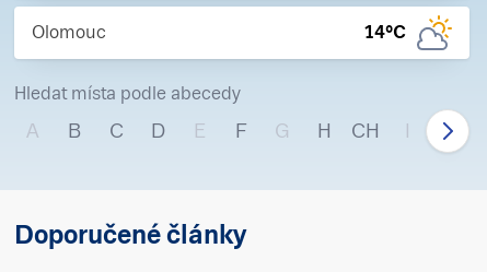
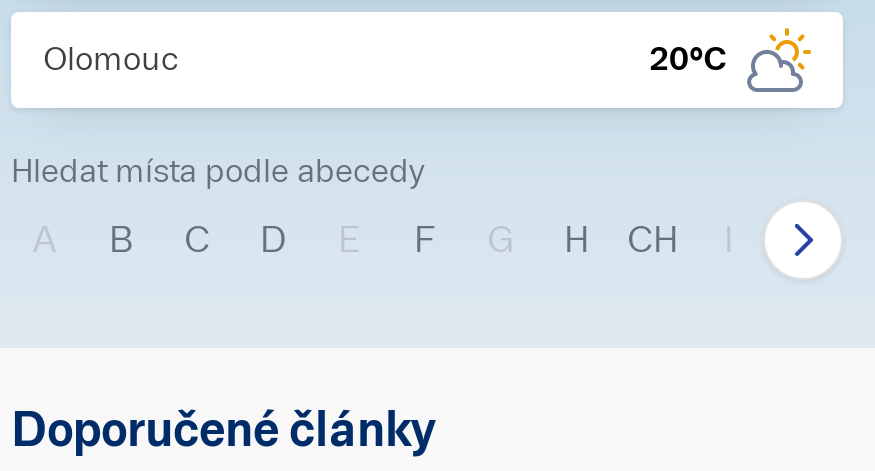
[363,22,406,43] 14°C -> [649,40,727,78] 20°C

